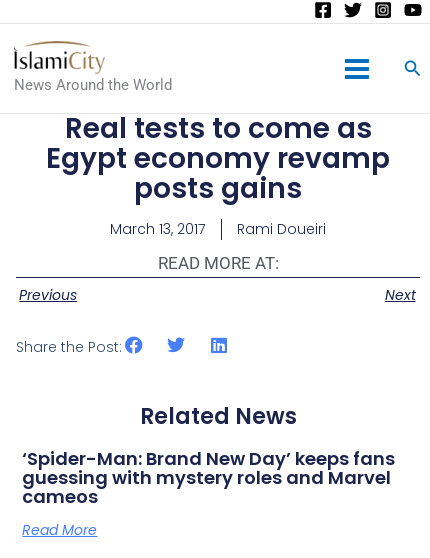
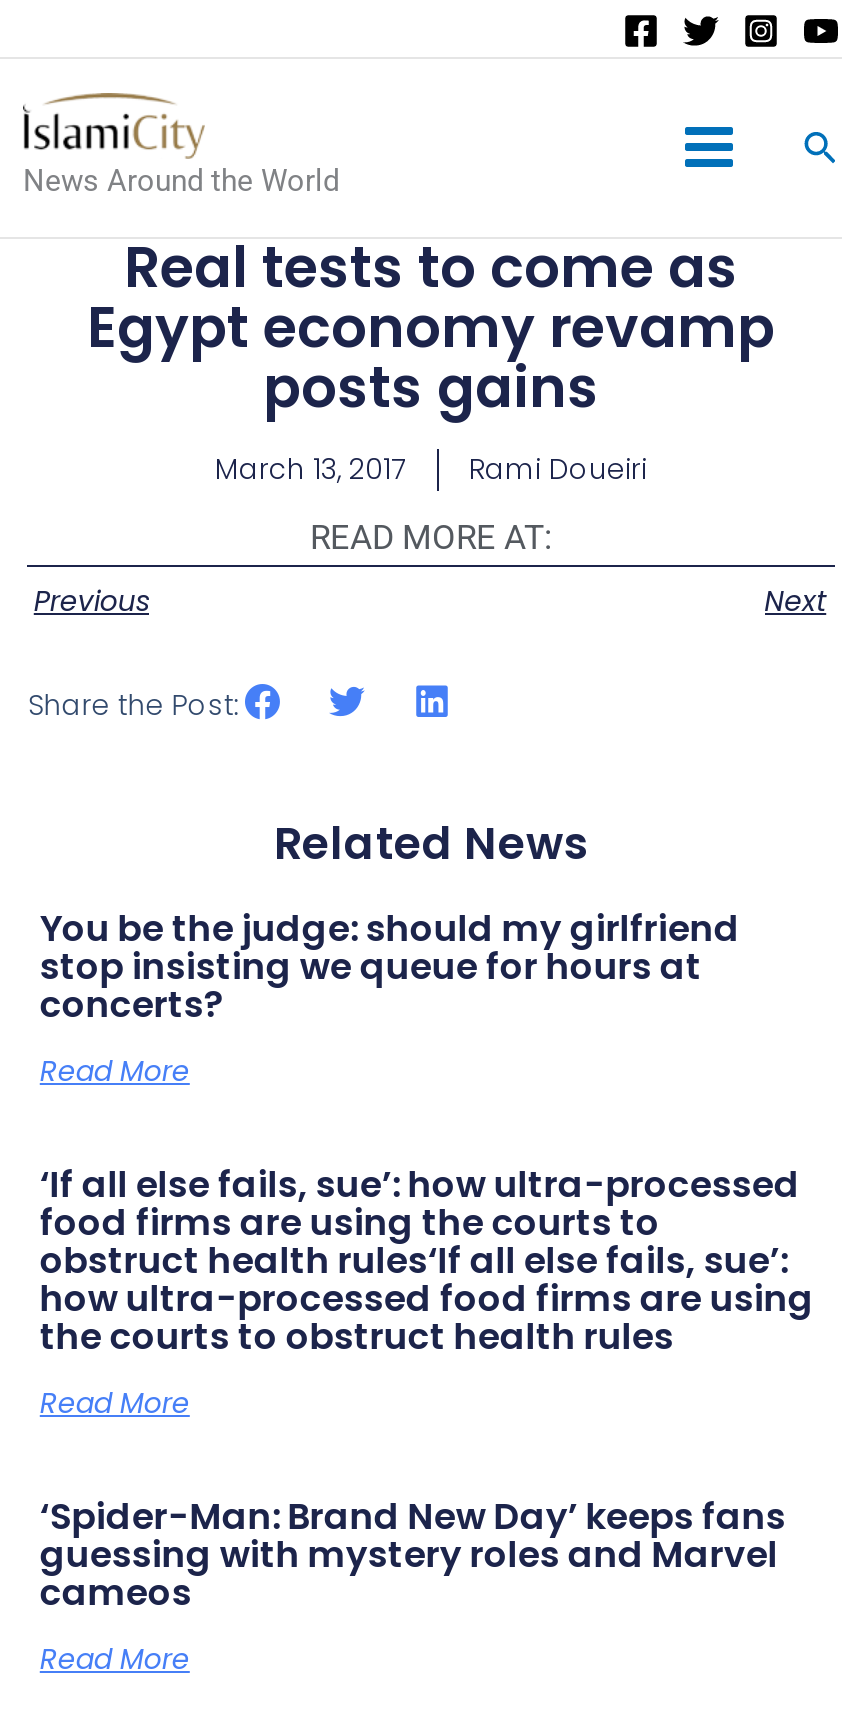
none -> [40,902,814,1422] You be the judge: should my girlfriend | stop insisting we queue for hours at | concerts? | Read More | ‘If all else fails, sue’: how ultra-processed | food firms are using the courts to | obstruct health rules‘If all else fails, sue’: | how ultra-processed food firms are using | the courts to obstruct health rules | Read More

